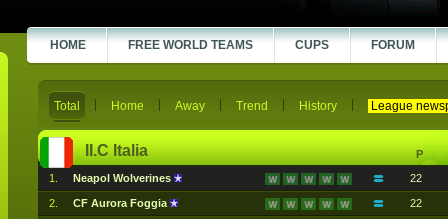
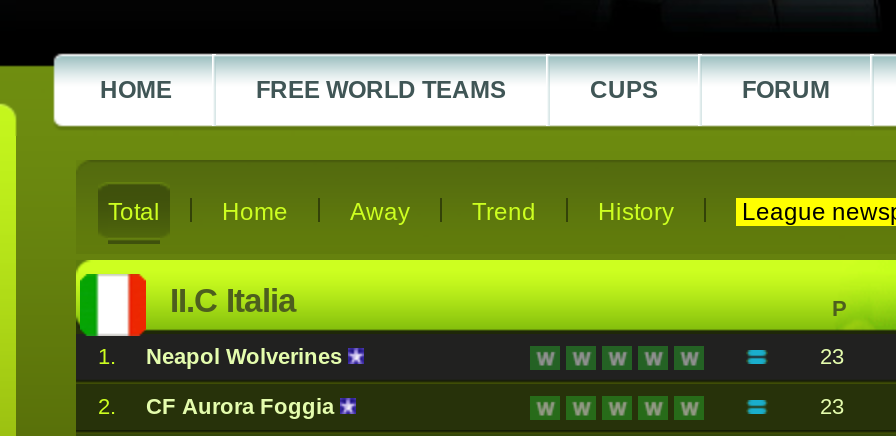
[410,172,422,184] 22 -> [820,344,844,368] 23
[410,197,422,209] 22 -> [820,394,844,418] 23

